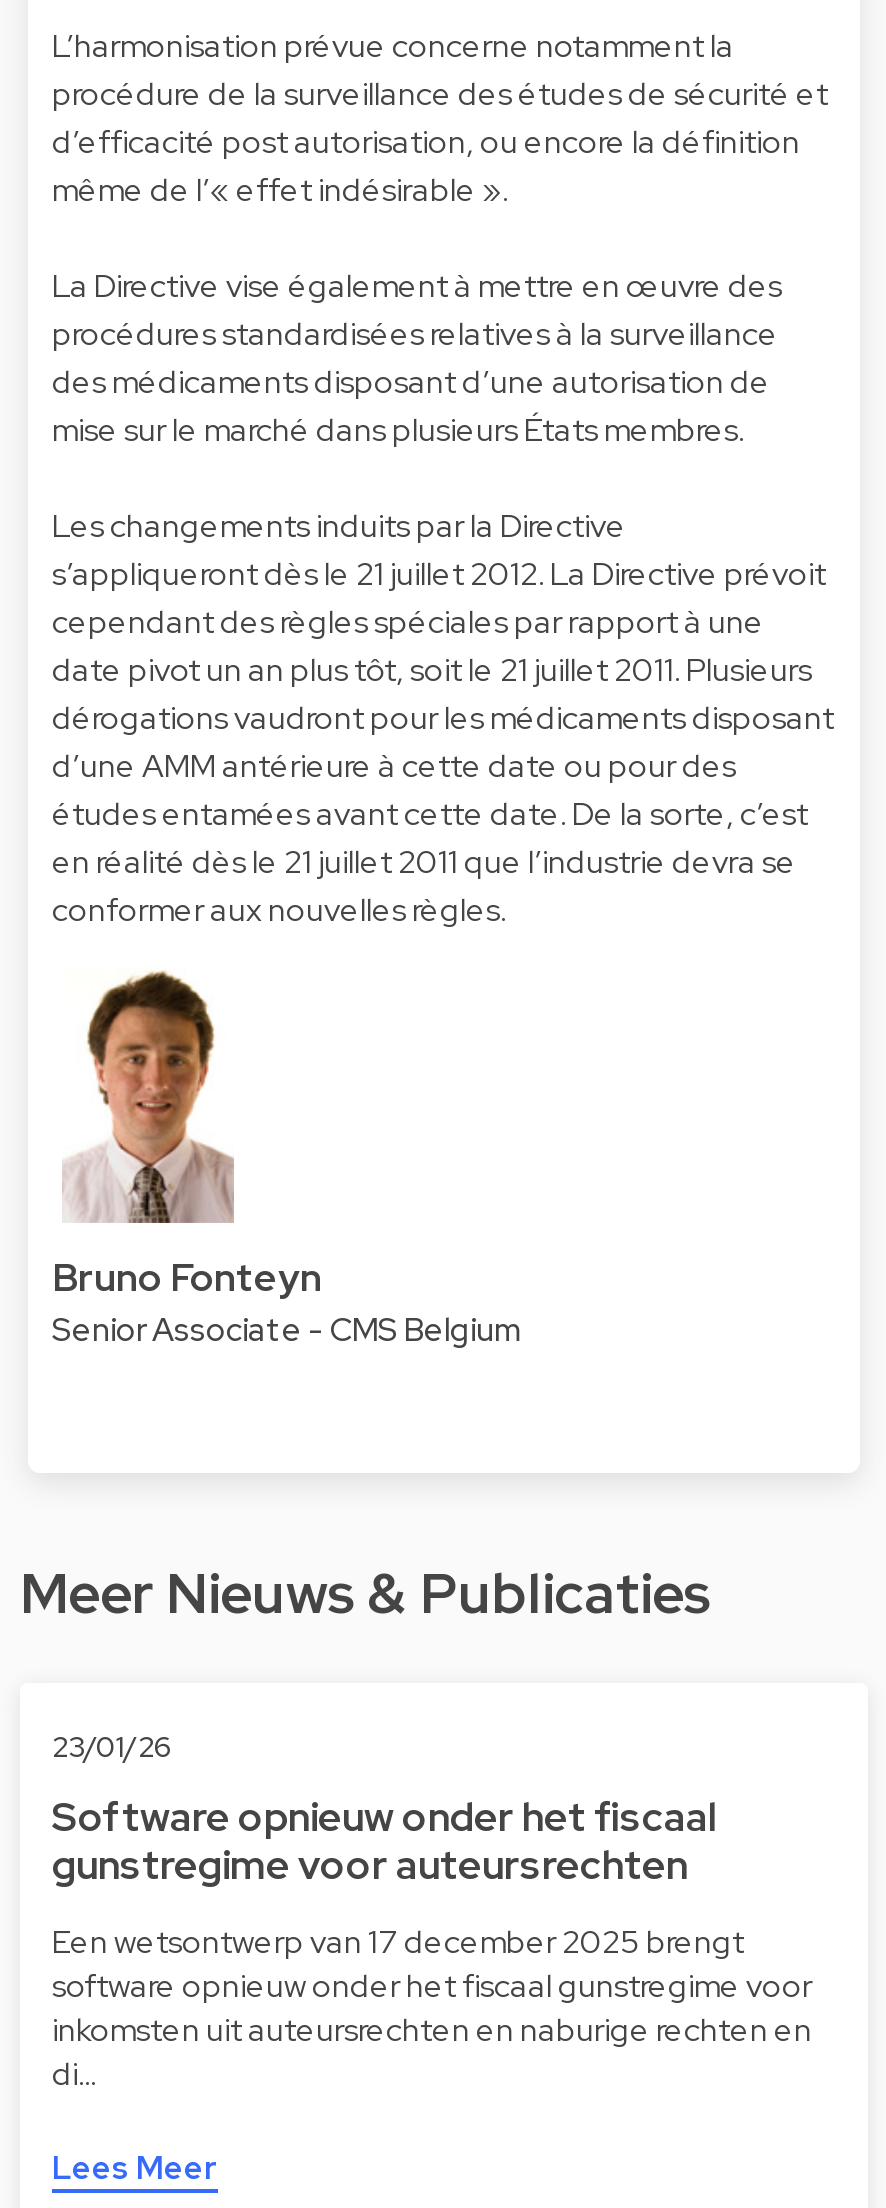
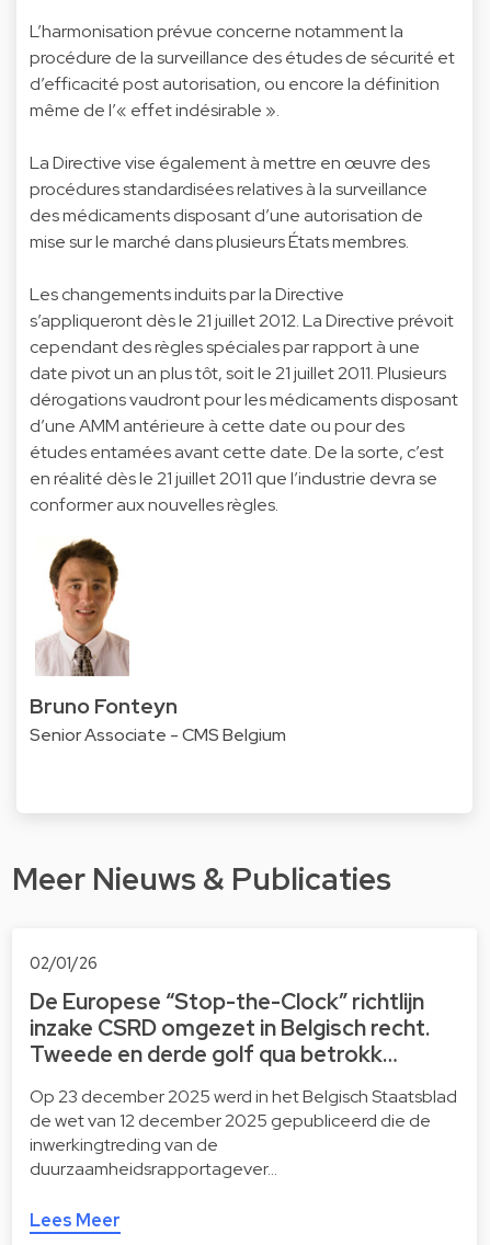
[52,1727,172,1765] 23/01/26 -> [30,952,98,973] 02/01/26
[52,1792,716,1892] Software opnieuw onder het fiscaal | gunstregime voor auteursrechten -> [30,988,430,1069] De Europese “Stop-the-Clock” richtlijn | inzake CSRD omgezet in Belgisch recht. | Tweede en derde golf qua betrokk…
[52,1922,812,2096] Een wetsontwerp van 17 december 2025 brengt | software opnieuw onder het fiscaal gunstregime voor | inkomsten uit auteursrechten en naburige rechten en | di… -> [30,1085,457,1181] Op 23 december 2025 werd in het Belgisch Staatsblad | de wet van 12 december 2025 gepubliceerd die de | inwerkingtreding van de | duurzaamheidsrapportagever…

